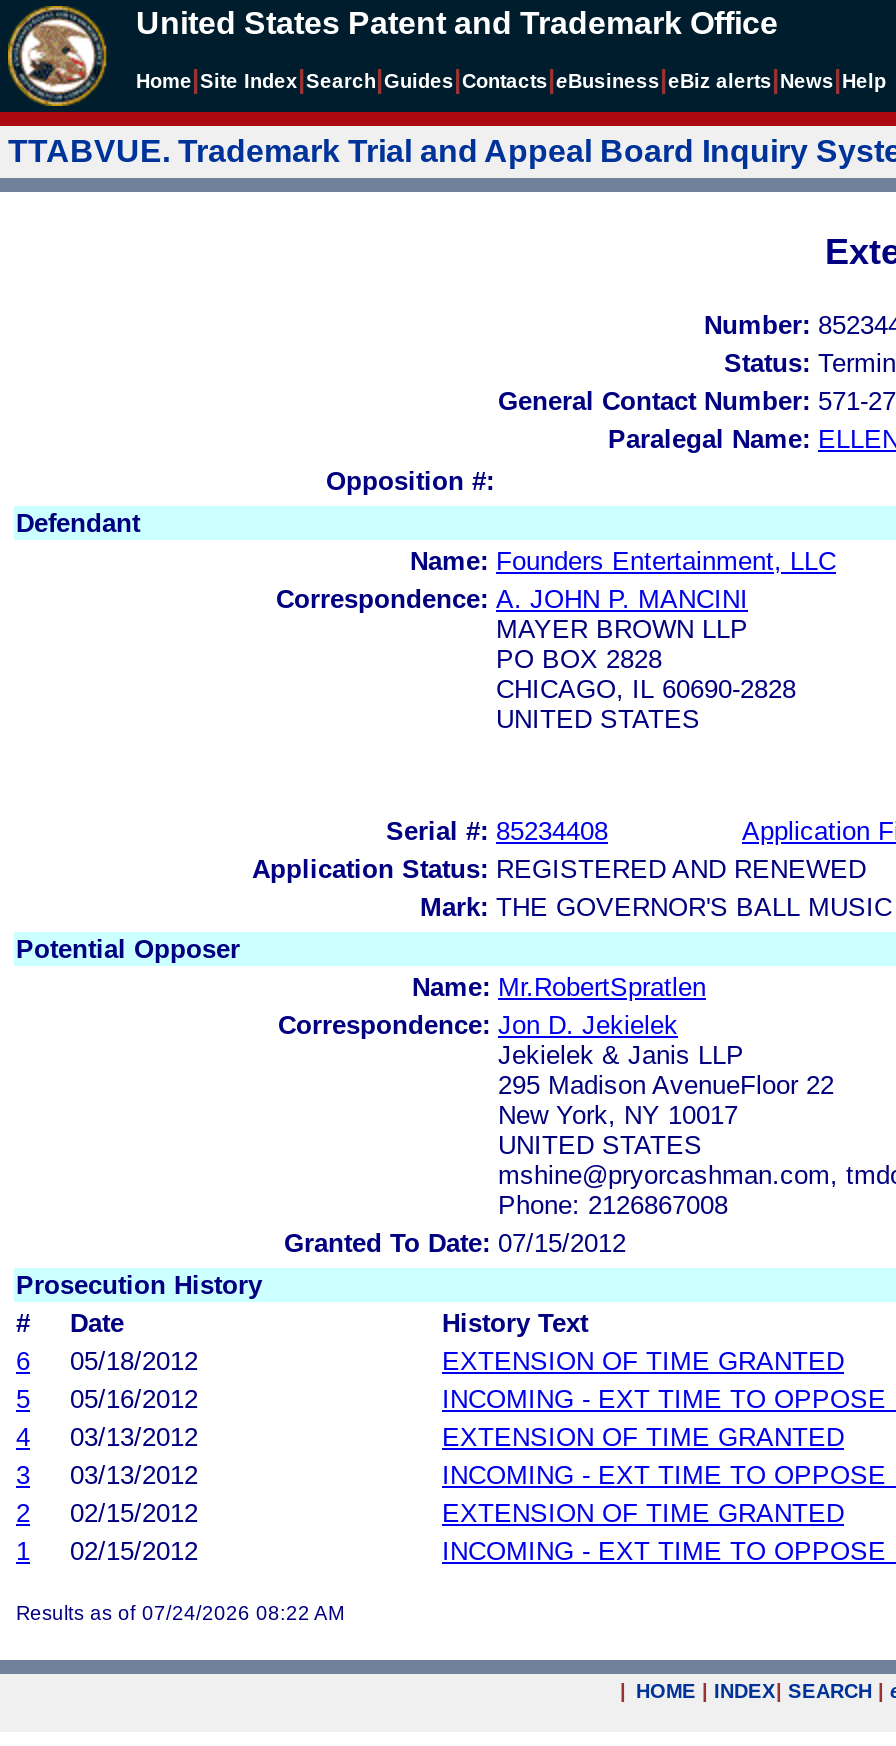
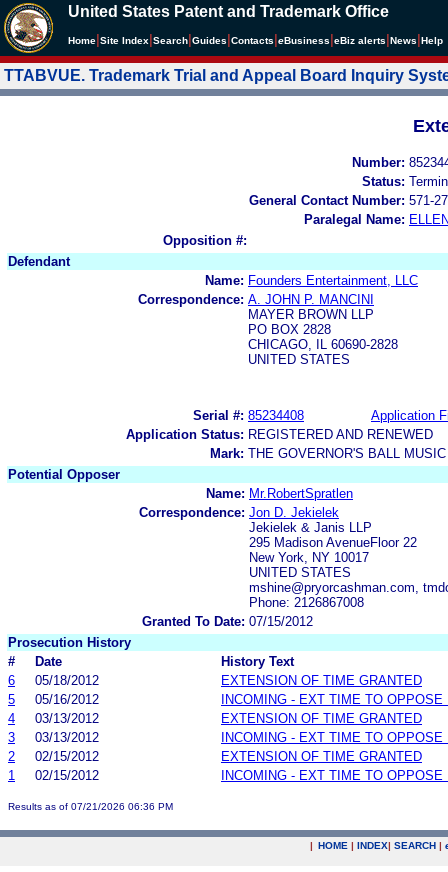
[16,1602,344,1624] Results as of 07/24/2026 08:22 AM -> [8,801,173,812] Results as of 07/21/2026 06:36 PM

